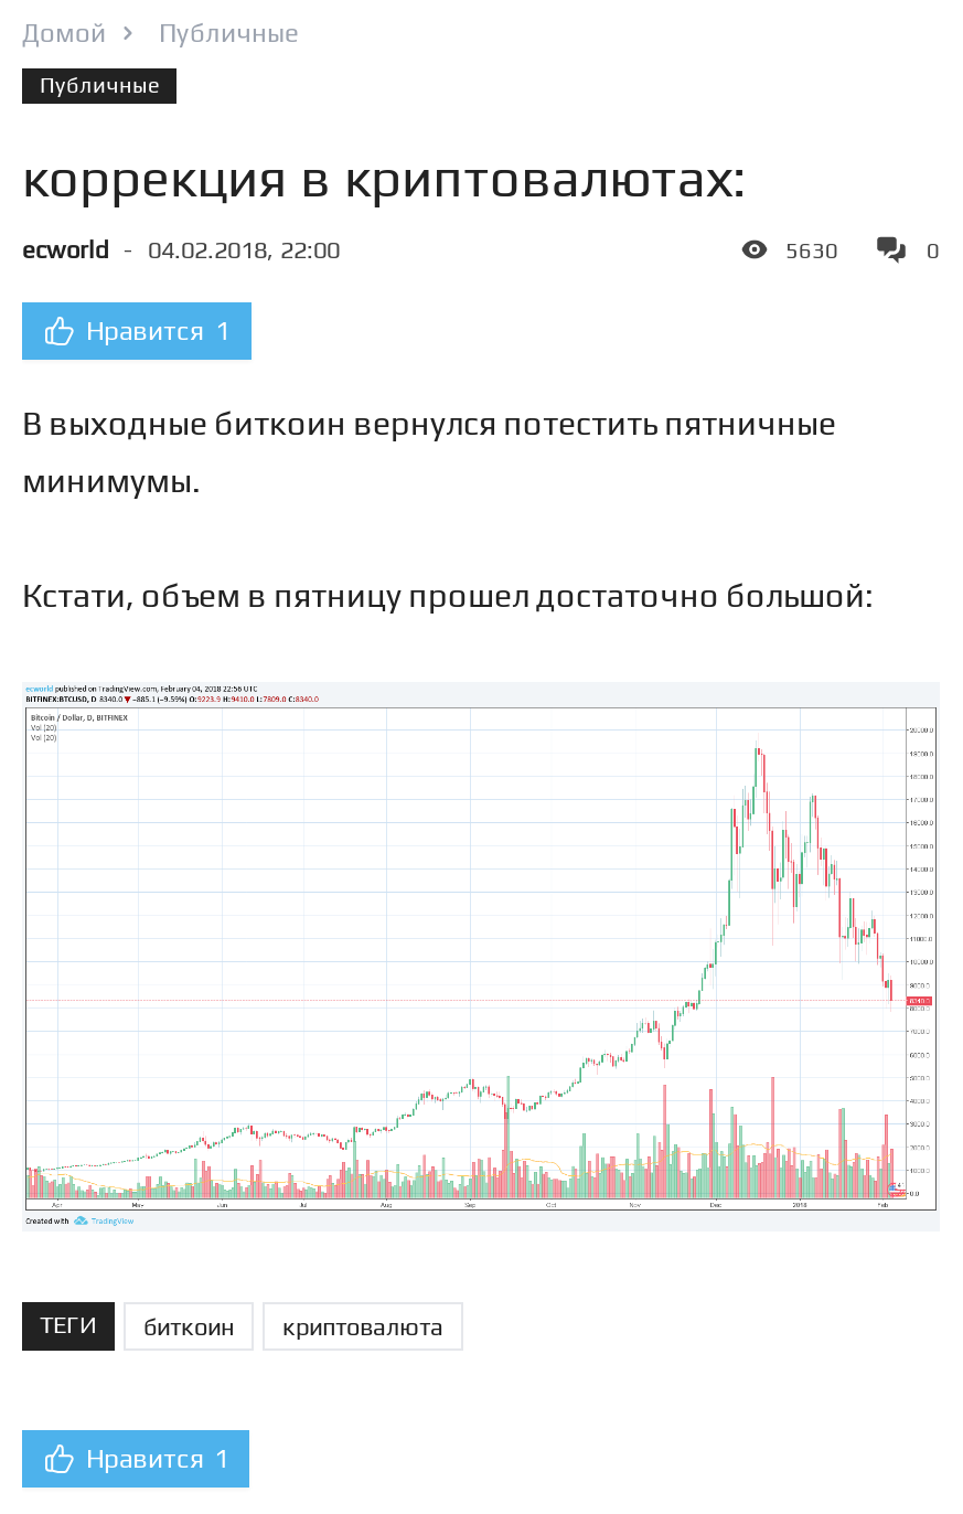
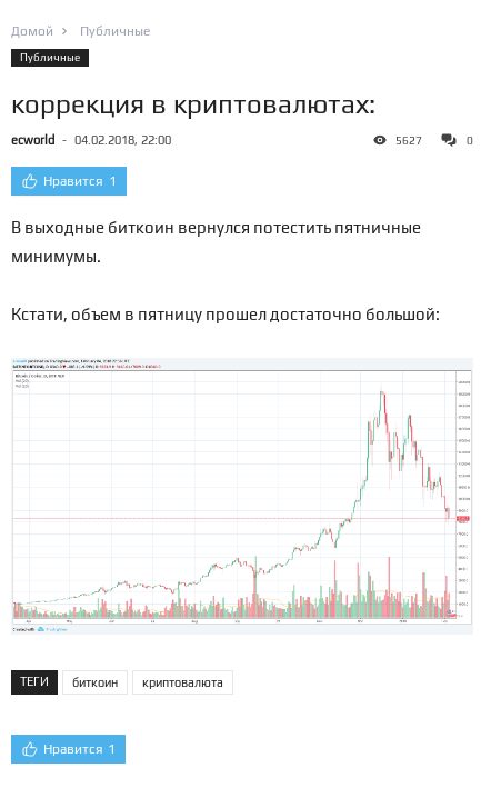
[785,237,838,262] 5630 -> [395,134,422,146] 5627

